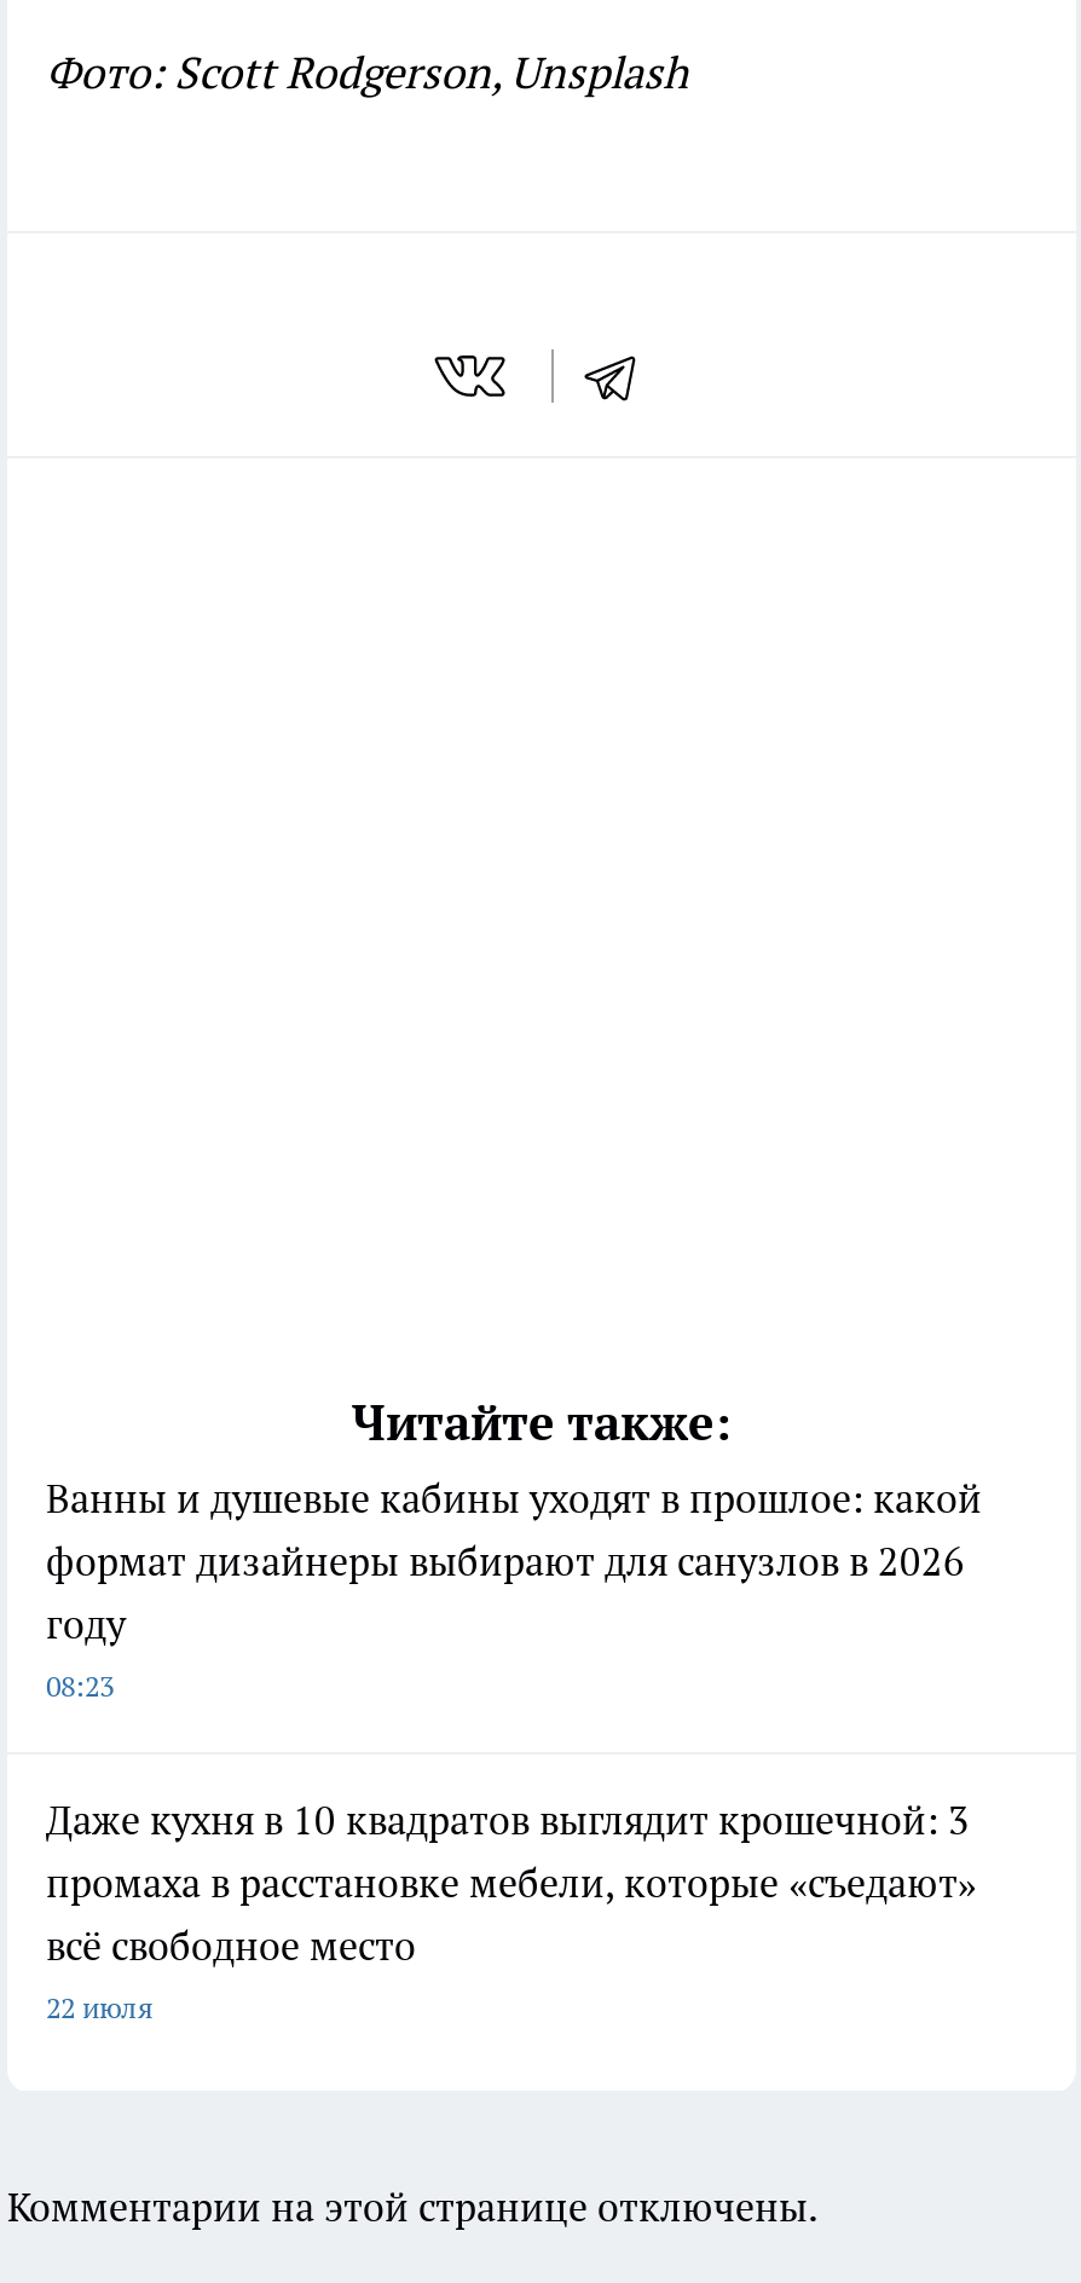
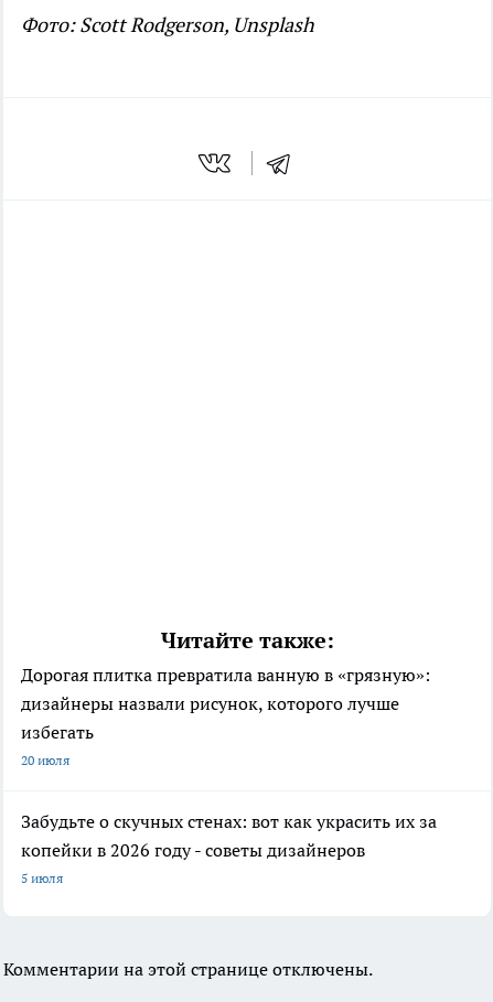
[46,1475,982,1704] Ванны и душевые кабины уходят в прошлое: какой | формат дизайнеры выбирают для санузлов в 2026 | году | 08:23 -> [21,664,430,769] Дорогая плитка превратила ванную в «грязную»: | дизайнеры назвали рисунок, которого лучше | избегать | 20 июля
[46,1796,977,2026] Даже кухня в 10 квадратов выглядит крошечной: 3 | промаха в расстановке мебели, которые «съедают» | всё свободное место | 22 июля -> [21,810,437,886] Забудьте о скучных стенах: вот как украсить их за | копейки в 2026 году - советы дизайнеров | 5 июля

